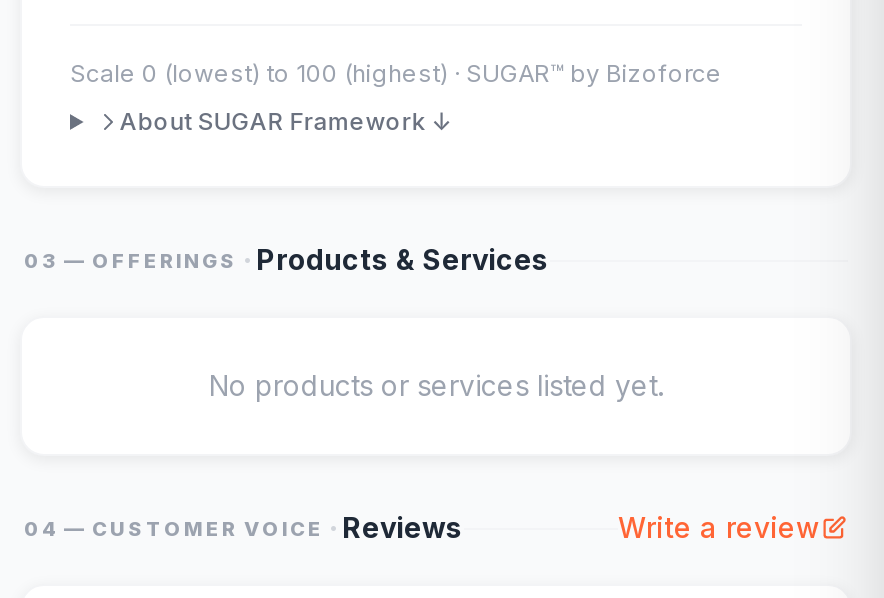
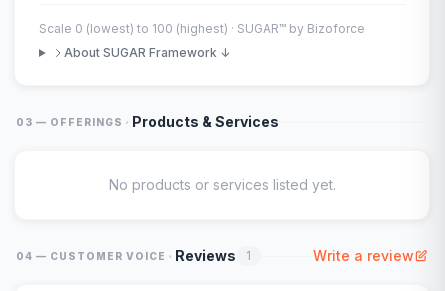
none -> [246,248,251,263] 1

